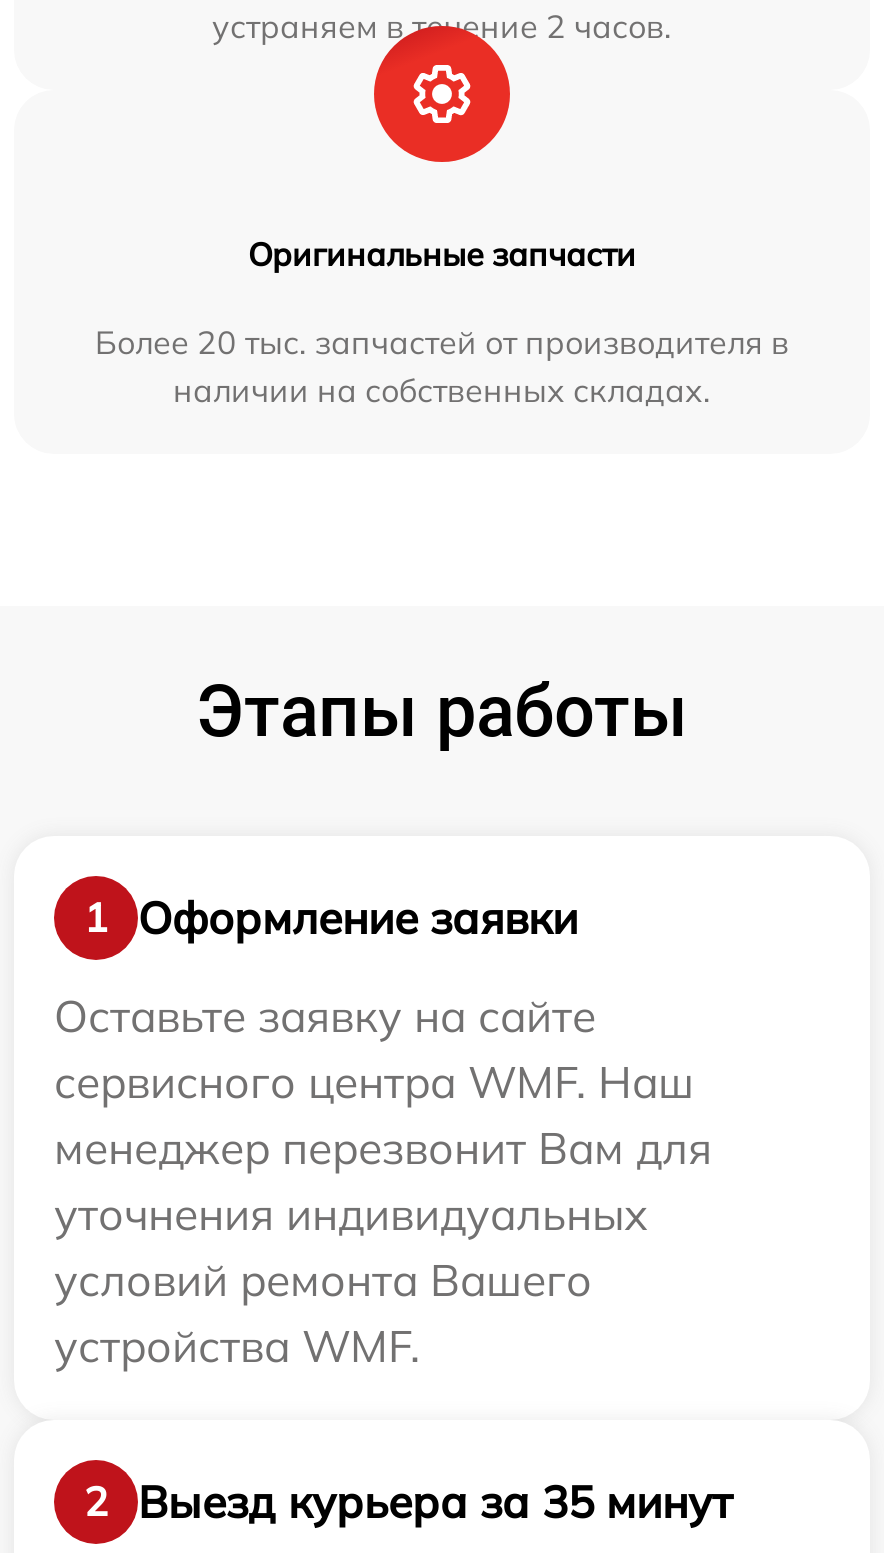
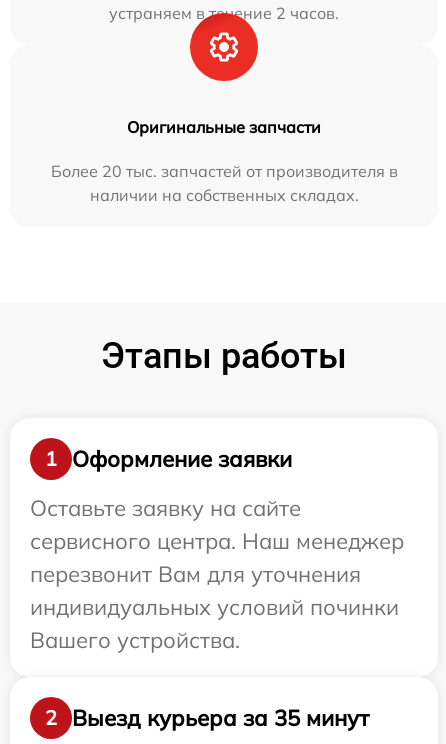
[54,1054,712,1374] сервисного центра WMF. Наш | менеджер перезвонит Вам для | уточнения индивидуальных | условий ремонта Вашего | устройства WMF. -> [30,527,404,654] сервисного центра. Наш менеджер | перезвонит Вам для уточнения | индивидуальных условий починки | Вашего устройства.

